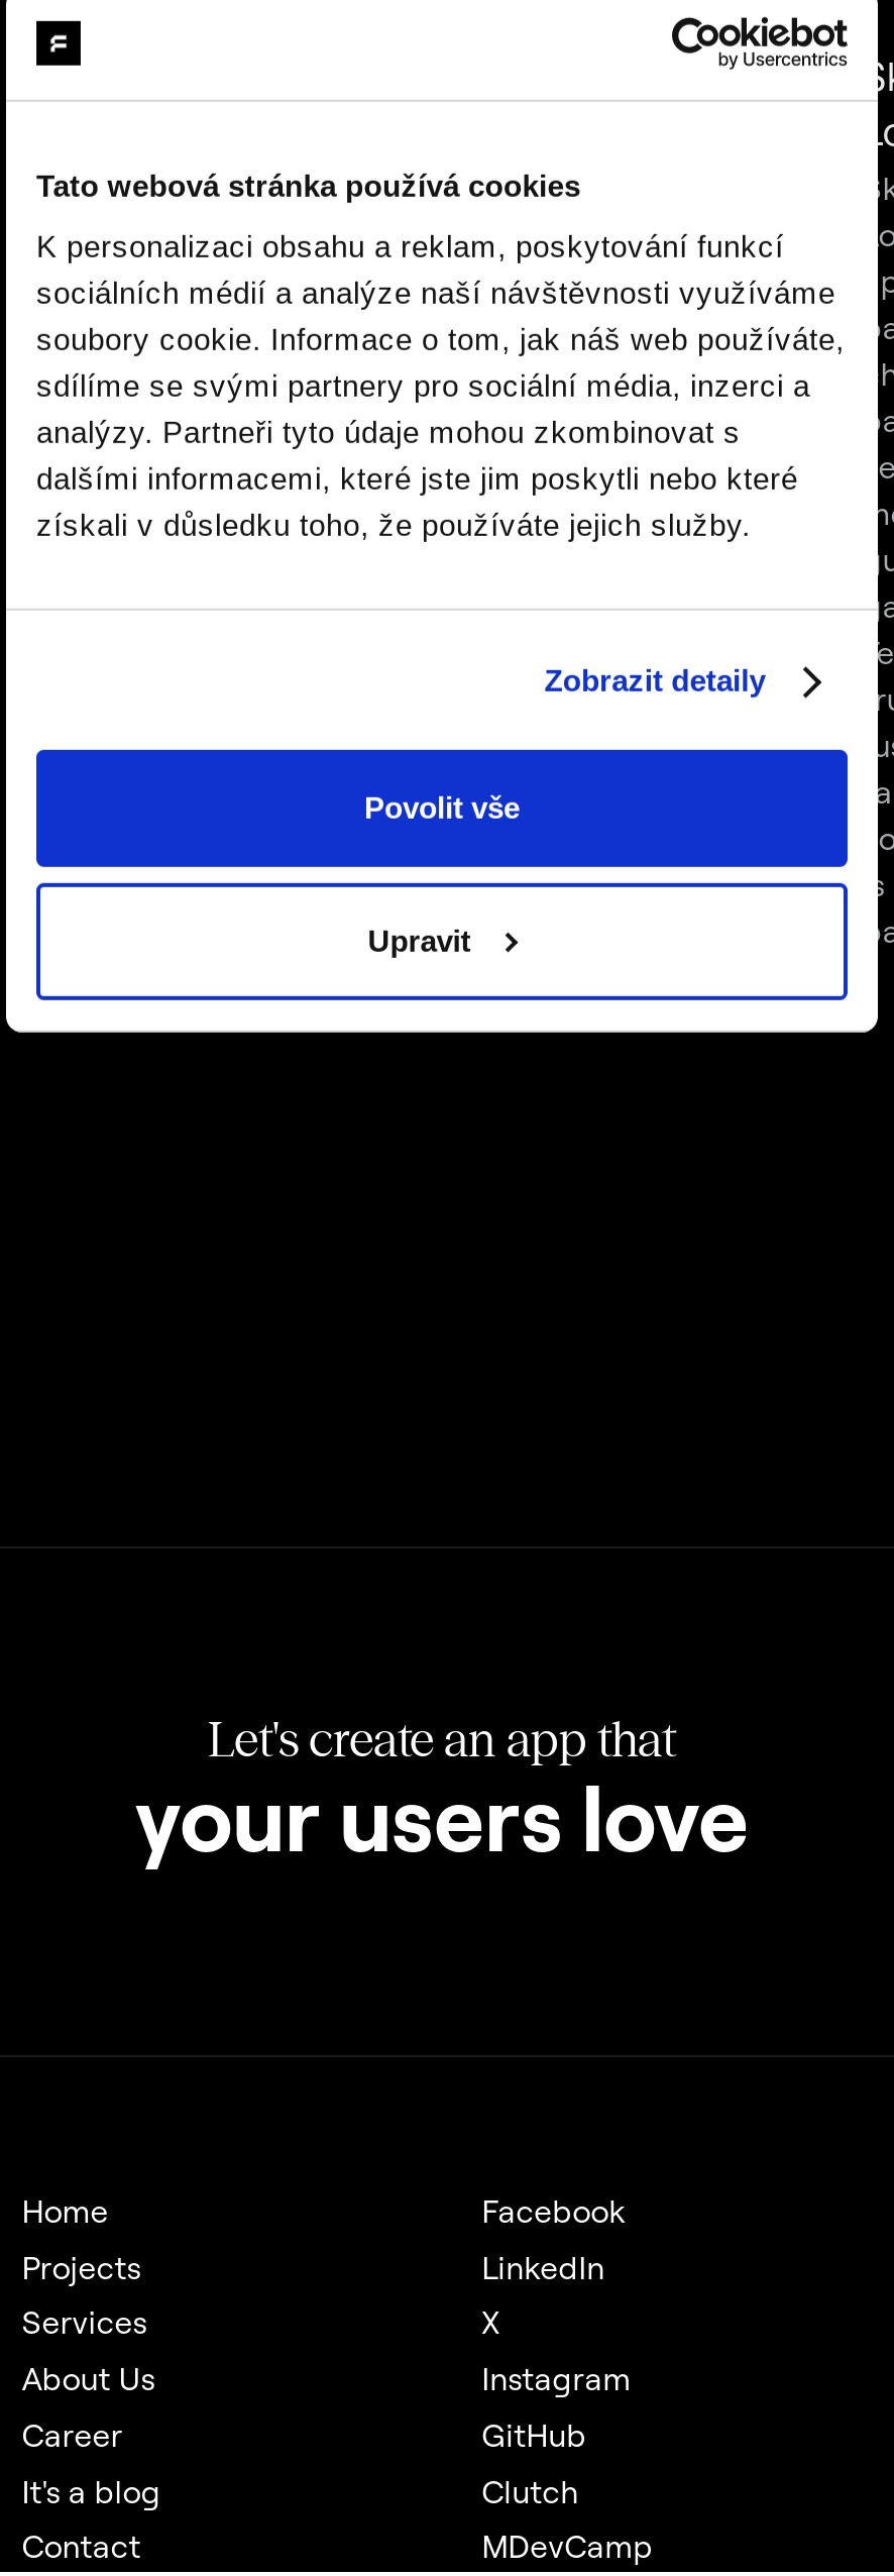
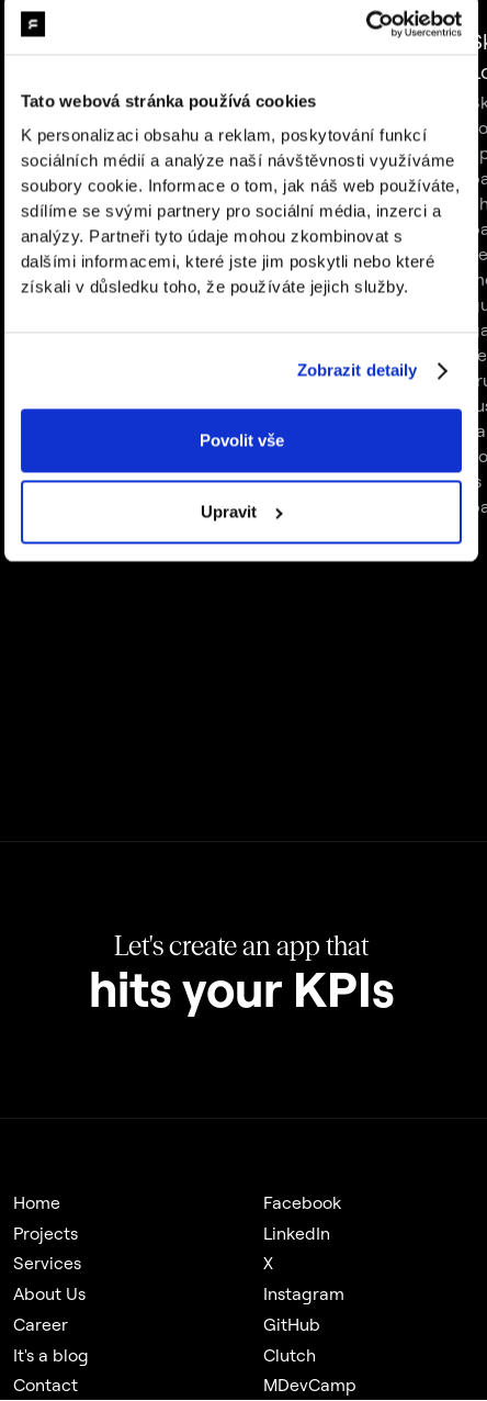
[135,1745,749,1860] your users love -> [88,957,394,1019] hits your KPIs

